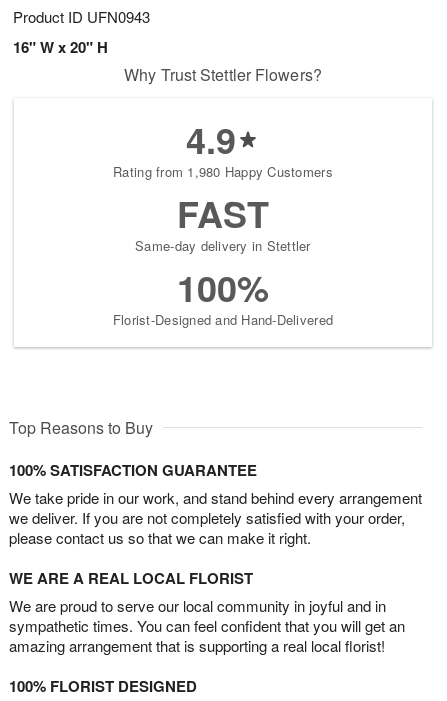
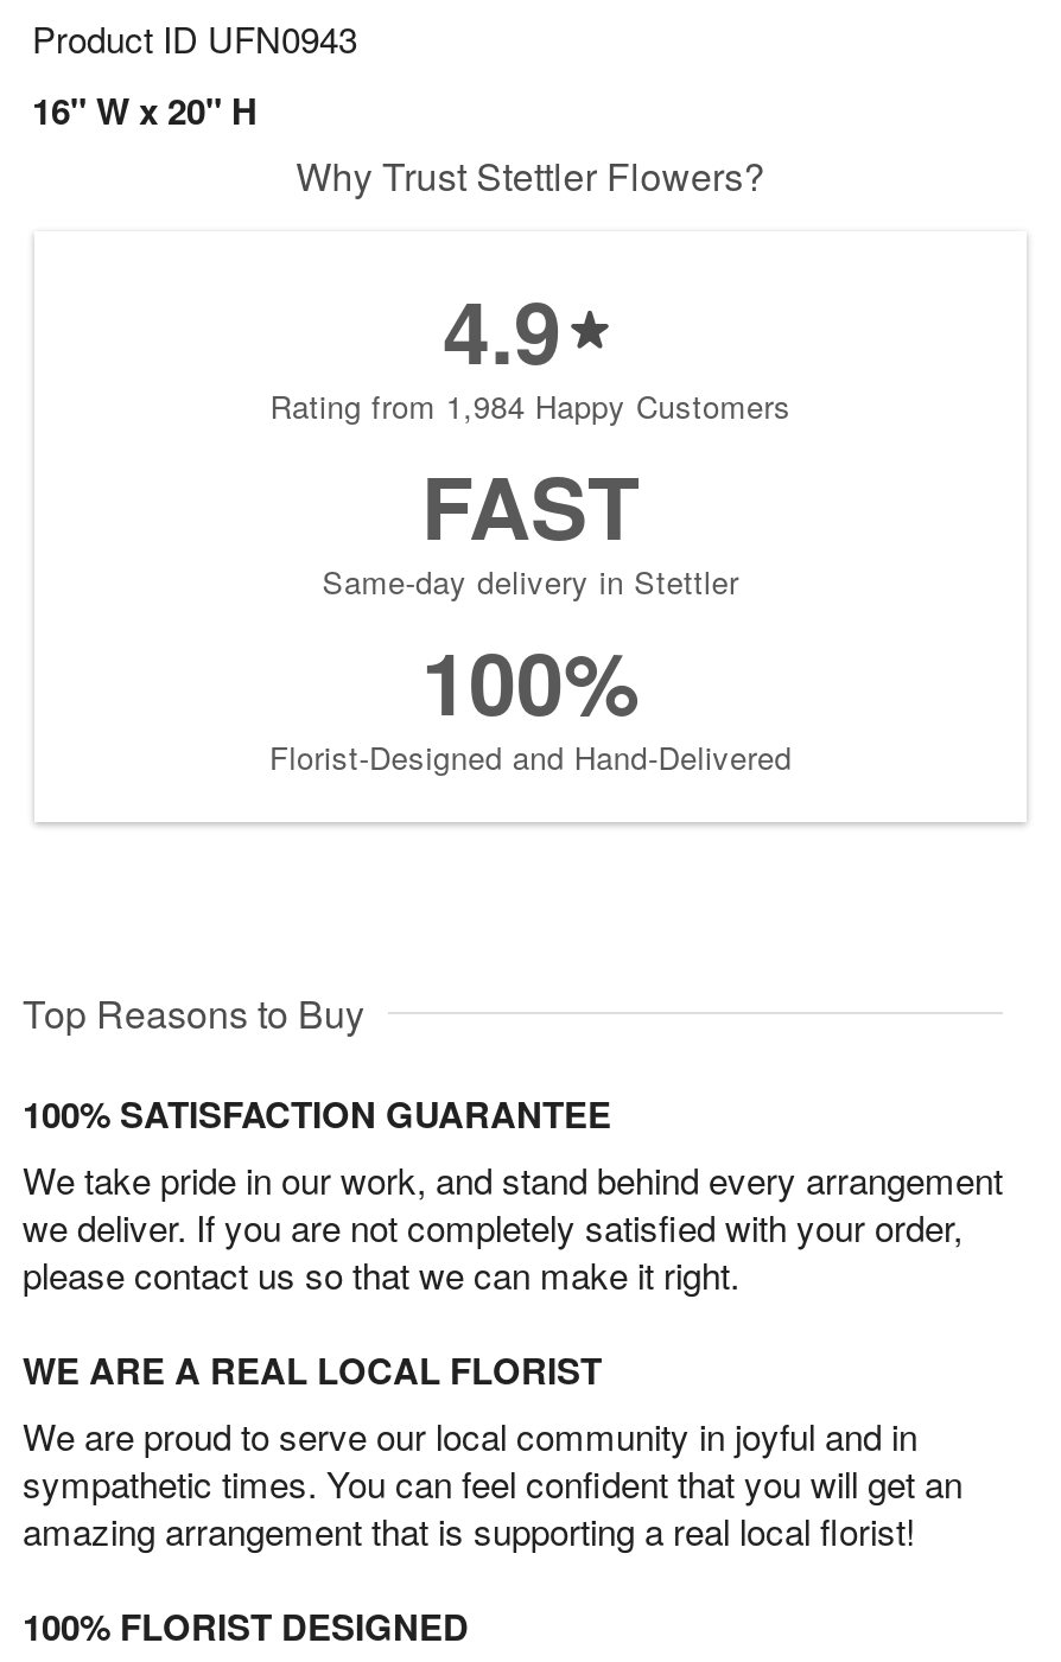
[113,162,333,181] Rating from 1,980 Happy Customers -> [270,384,791,429] Rating from 1,984 Happy Customers

